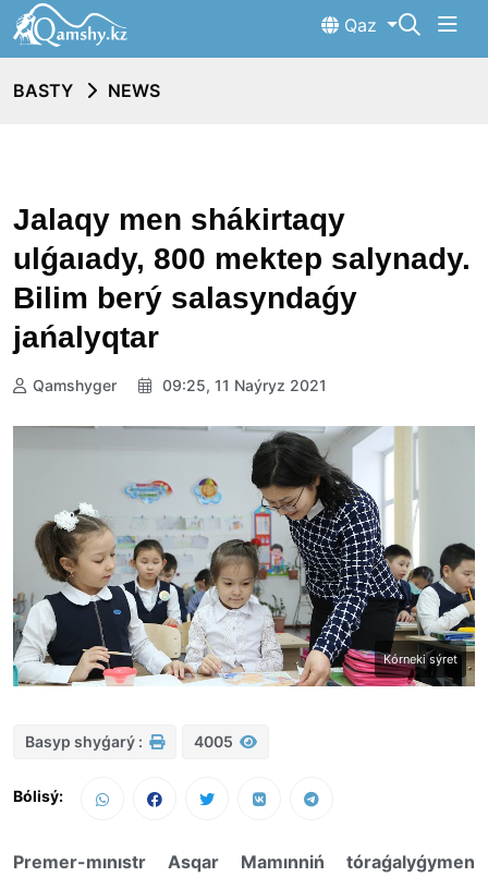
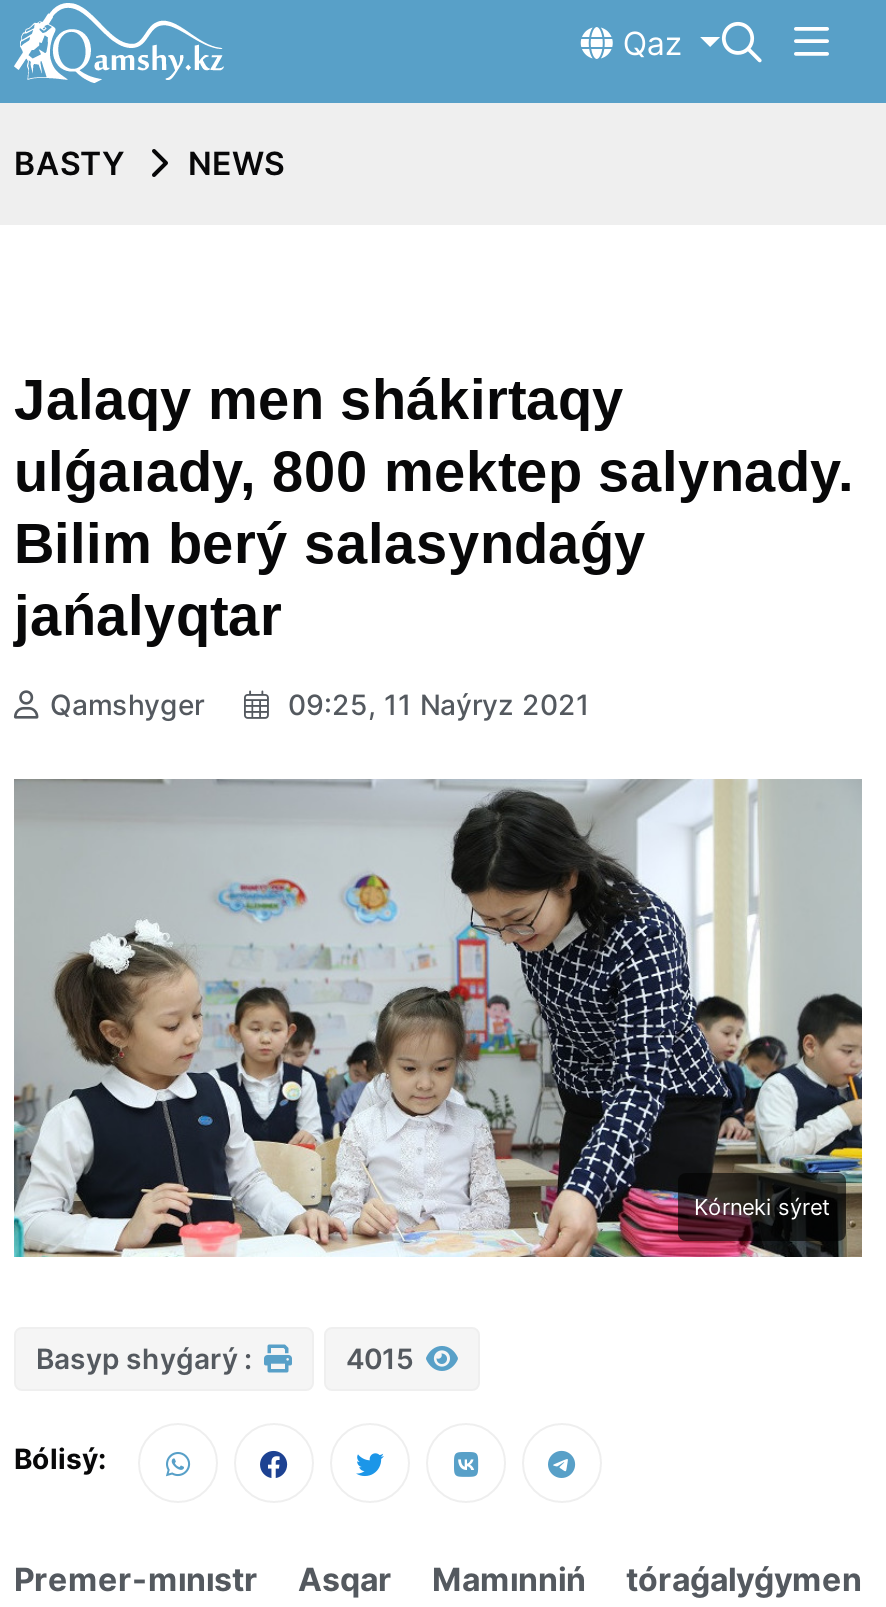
[194,732,236,751] 4005 -> [346,1341,420,1375] 4015

